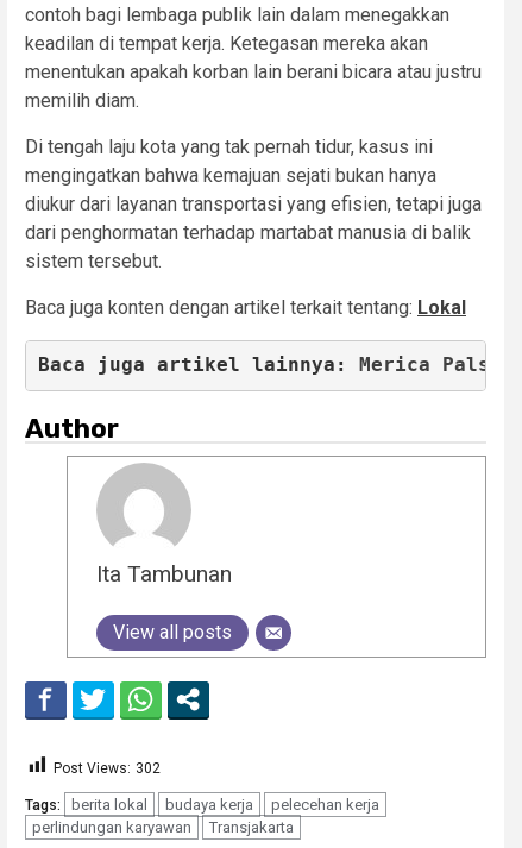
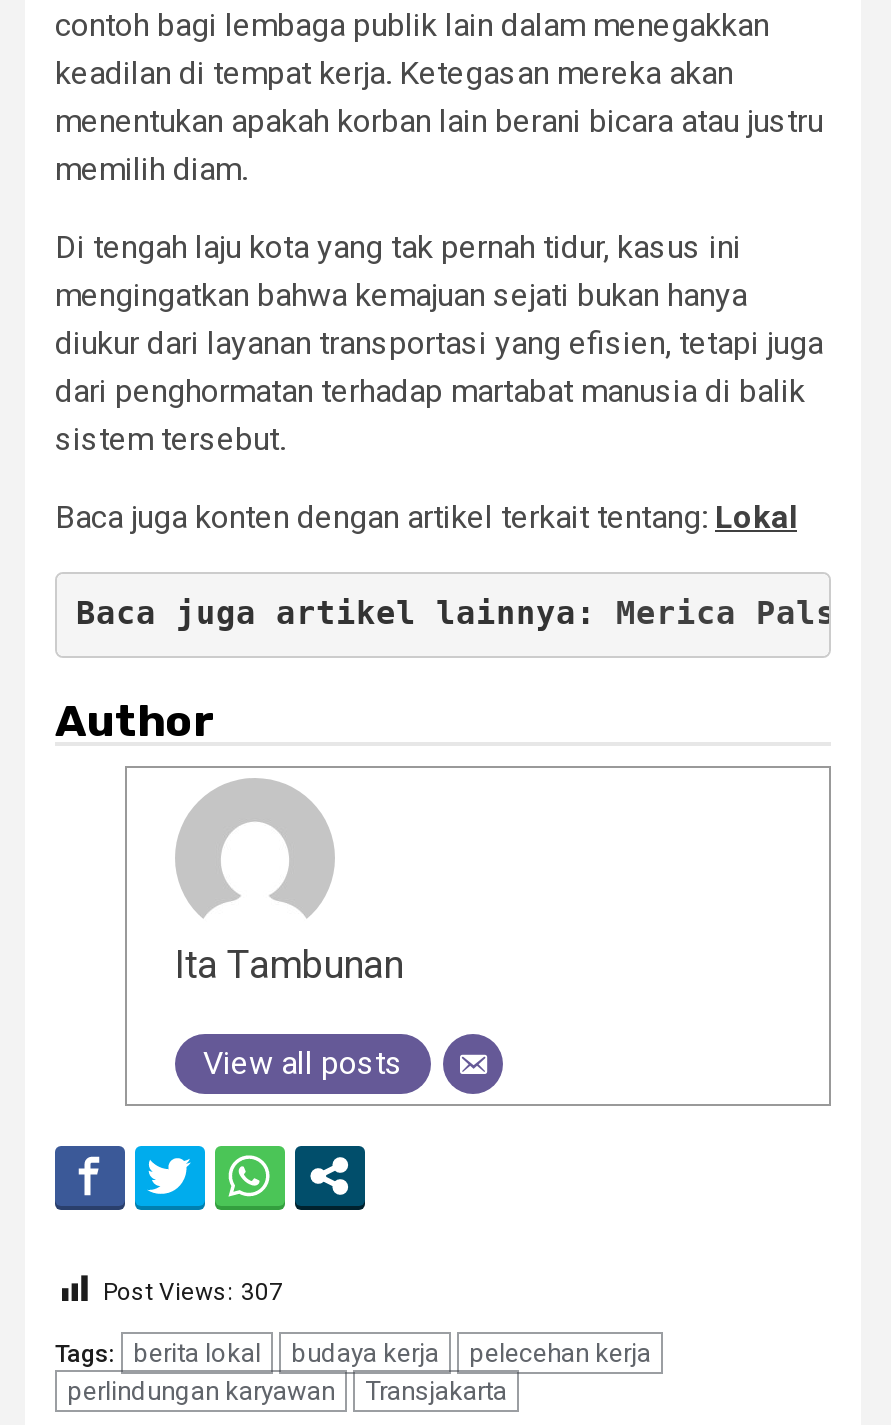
[54,759,161,776] Post Views: 302 -> [103,1277,283,1305] Post Views: 307

